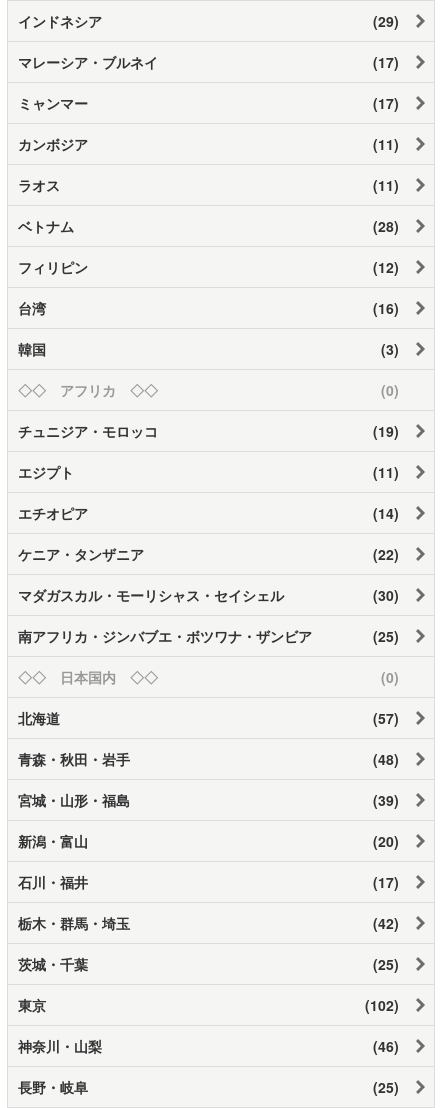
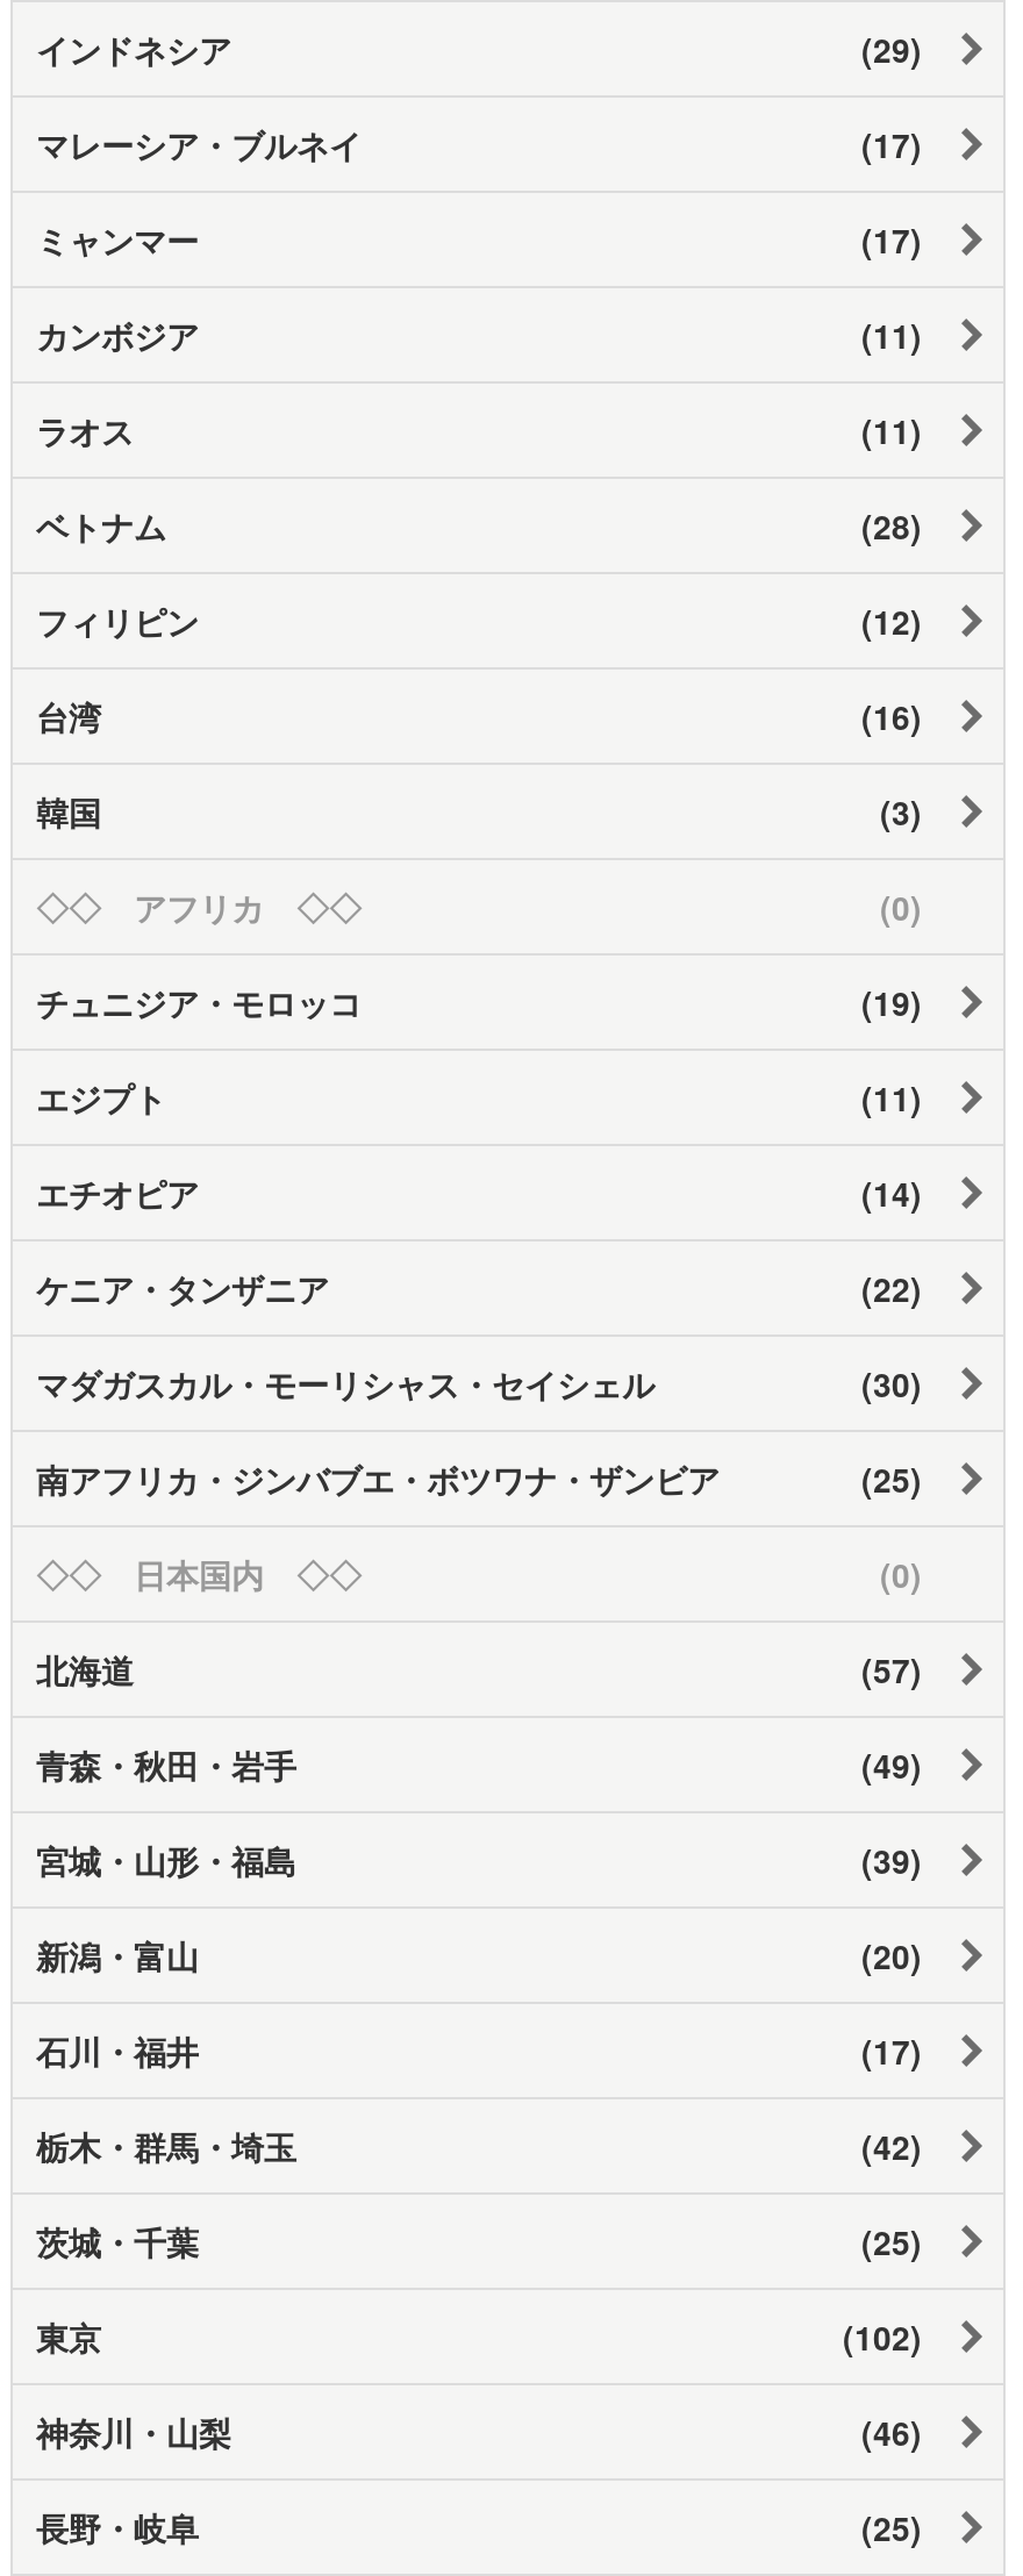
[373,749,399,769] (48) -> [861,1741,922,1787] (49)

